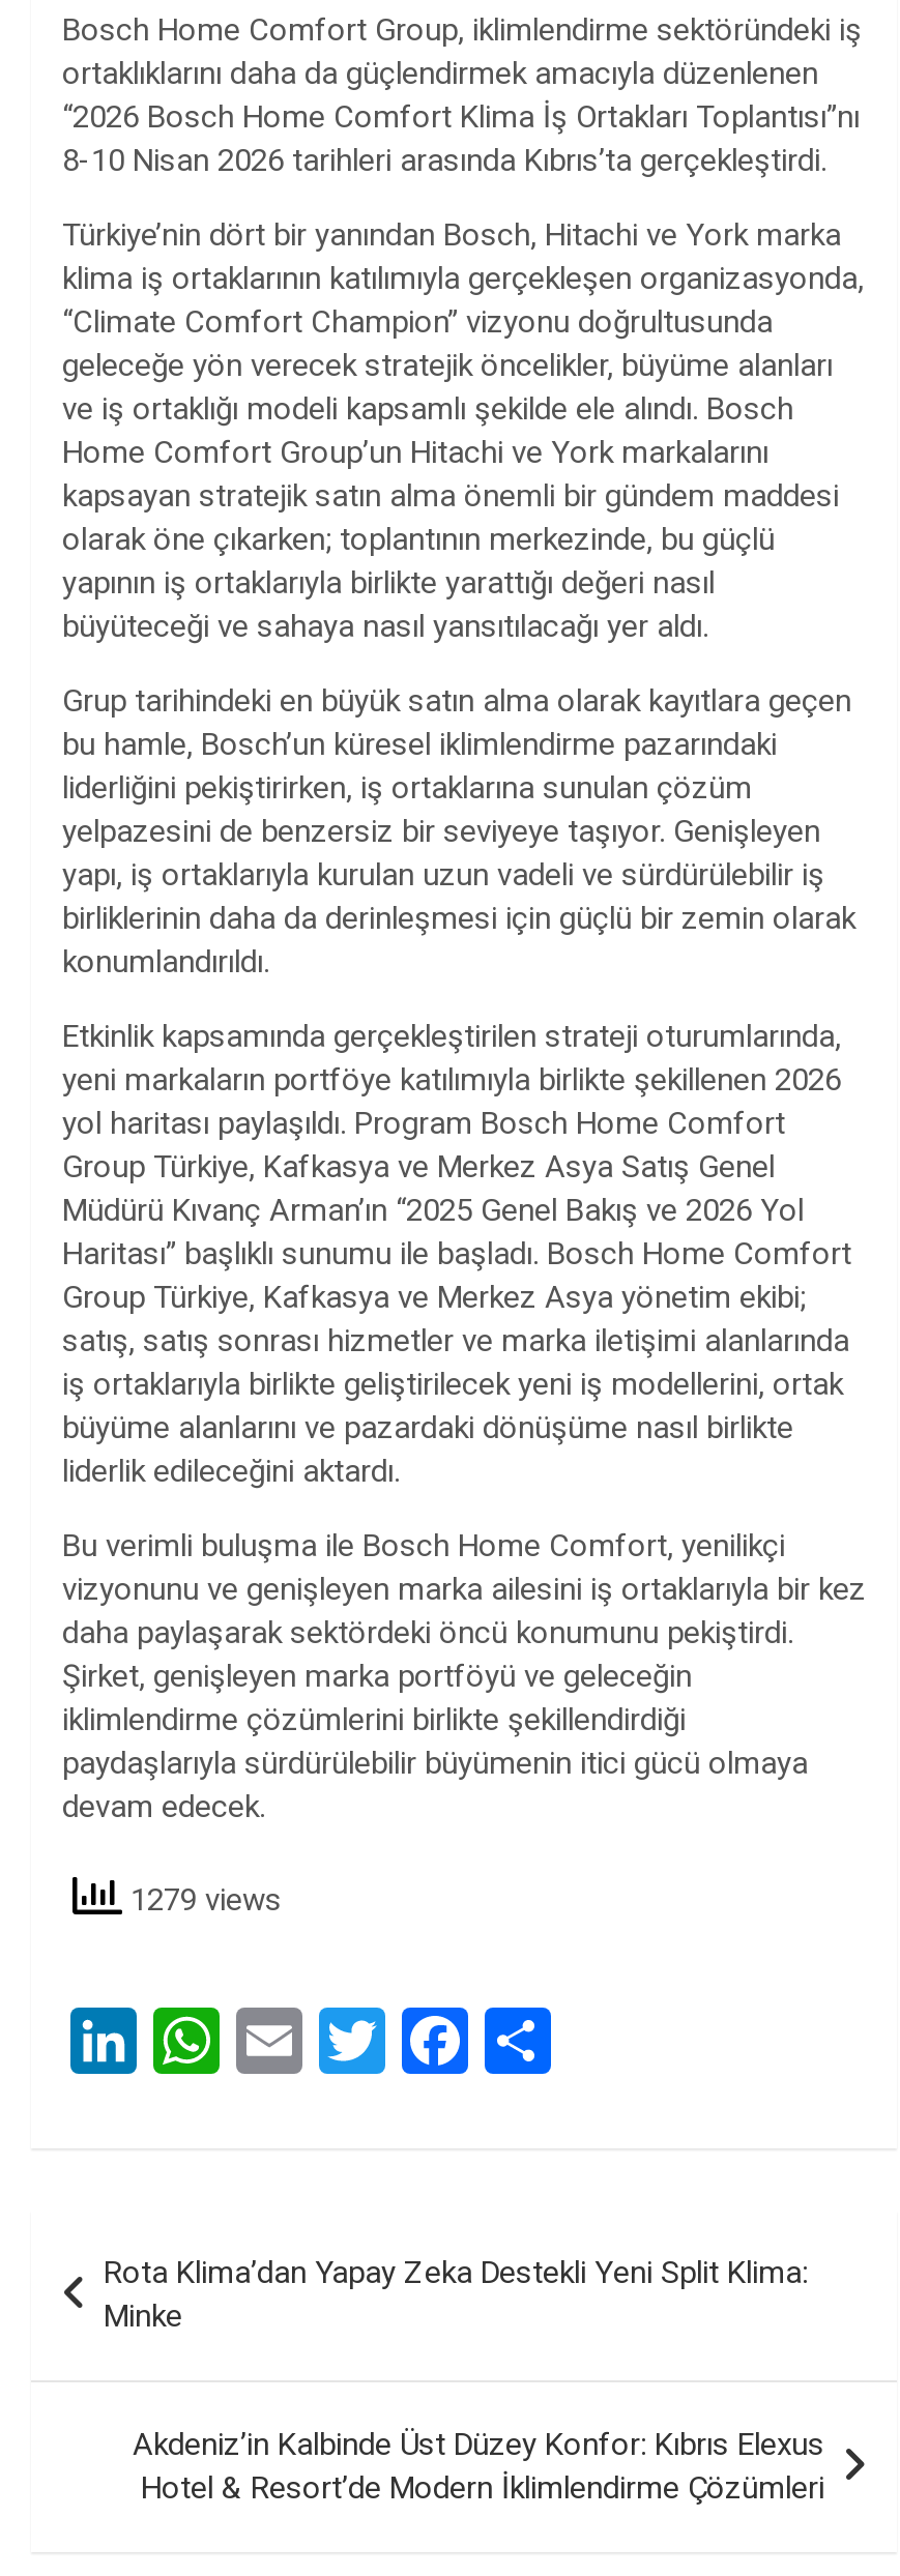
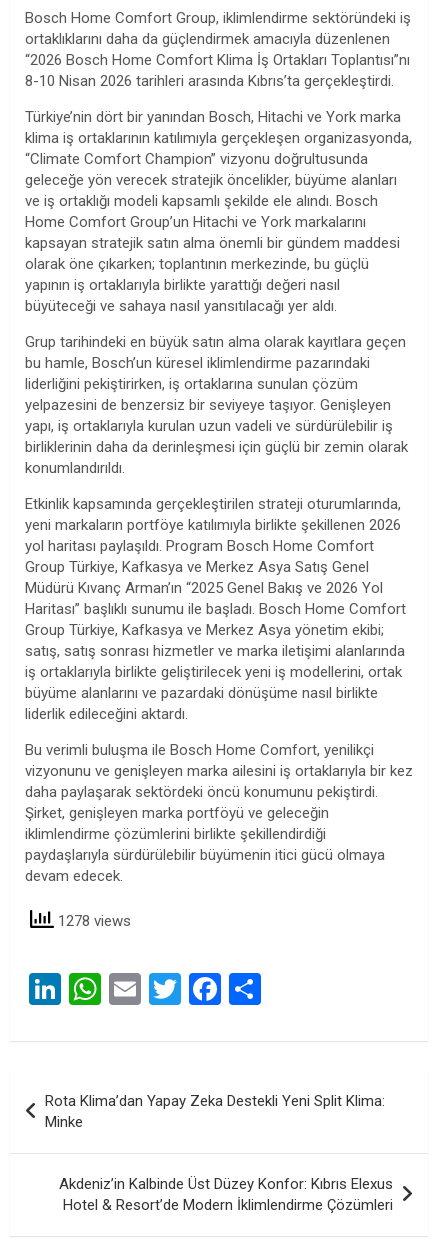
[122,1880,282,1918] 1279 views -> [54,912,131,930] 1278 views

